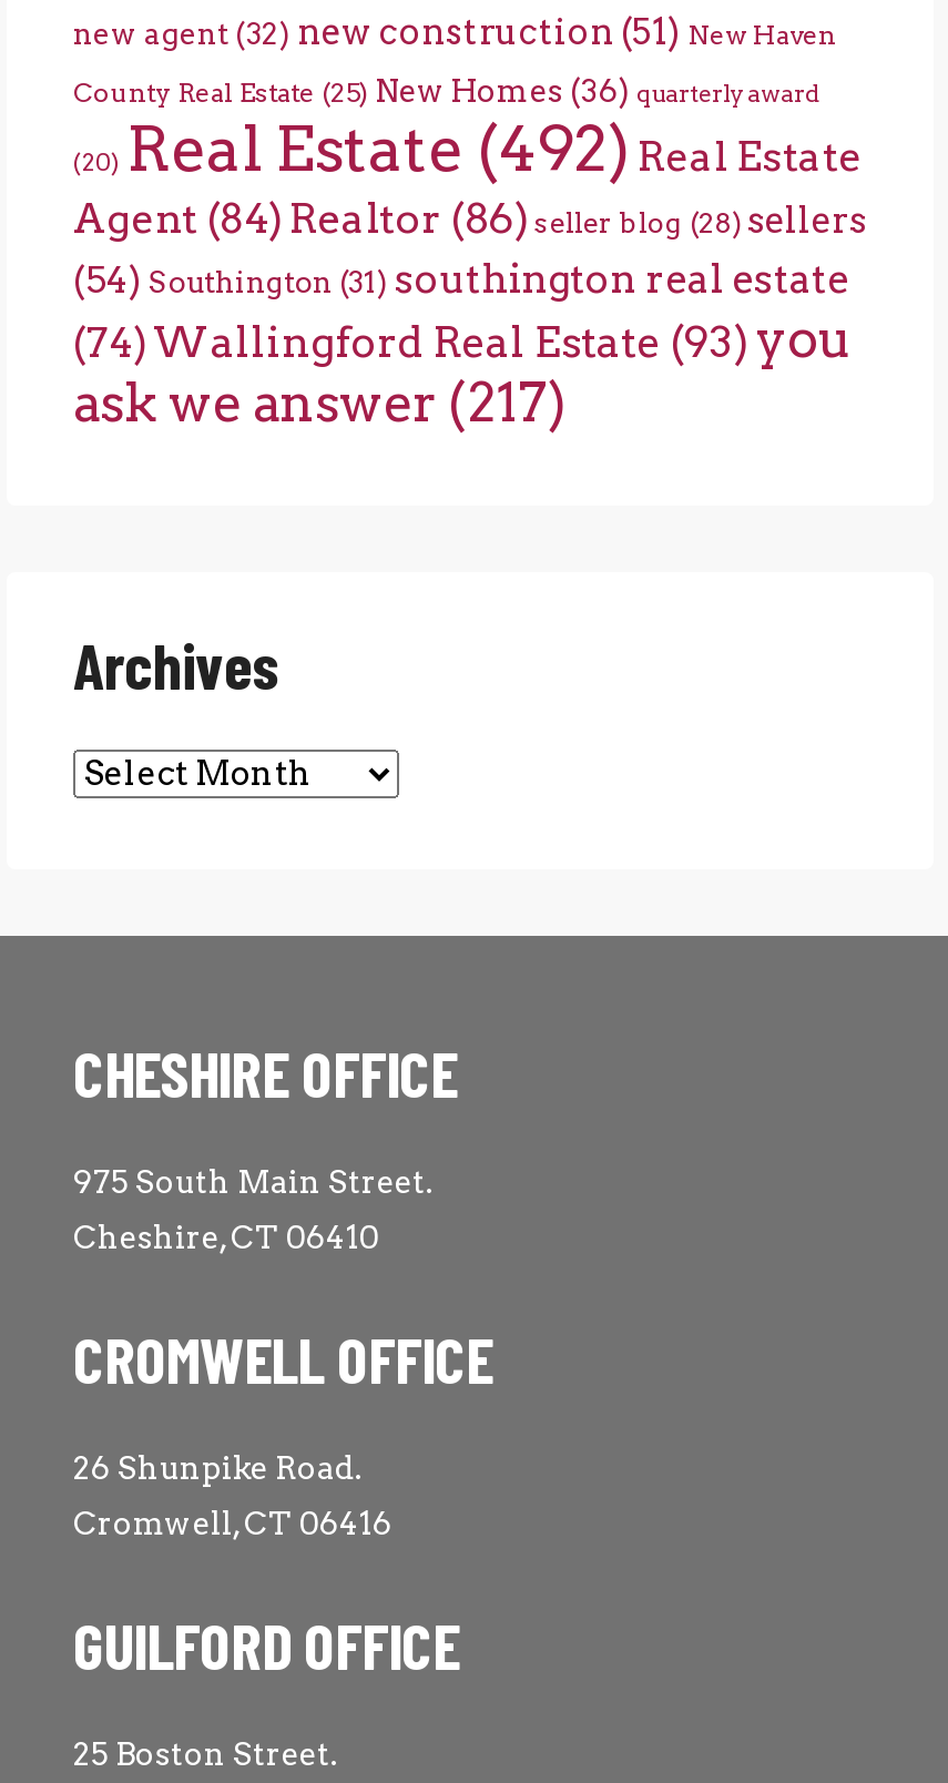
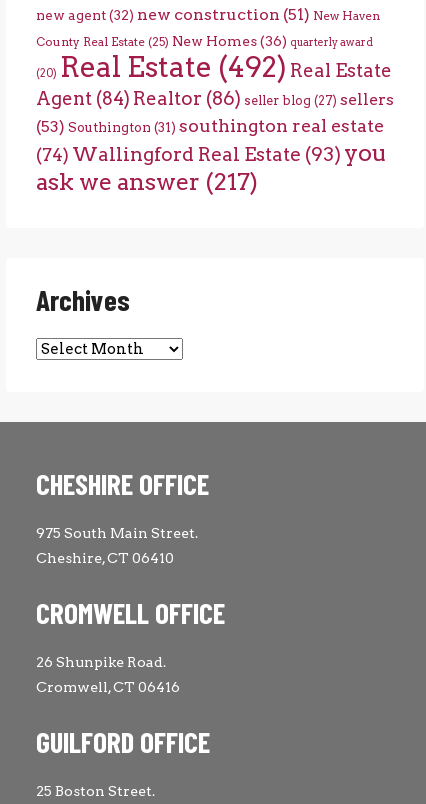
[73,193,867,244] Agent (84) Realtor (86) seller blog (28) sellers -> [36,87,394,110] Agent (84) Realtor (86) seller blog (27) sellers
[73,255,849,301] (54) Southington (31) southington real estate -> [36,115,384,136] (53) Southington (31) southington real estate

